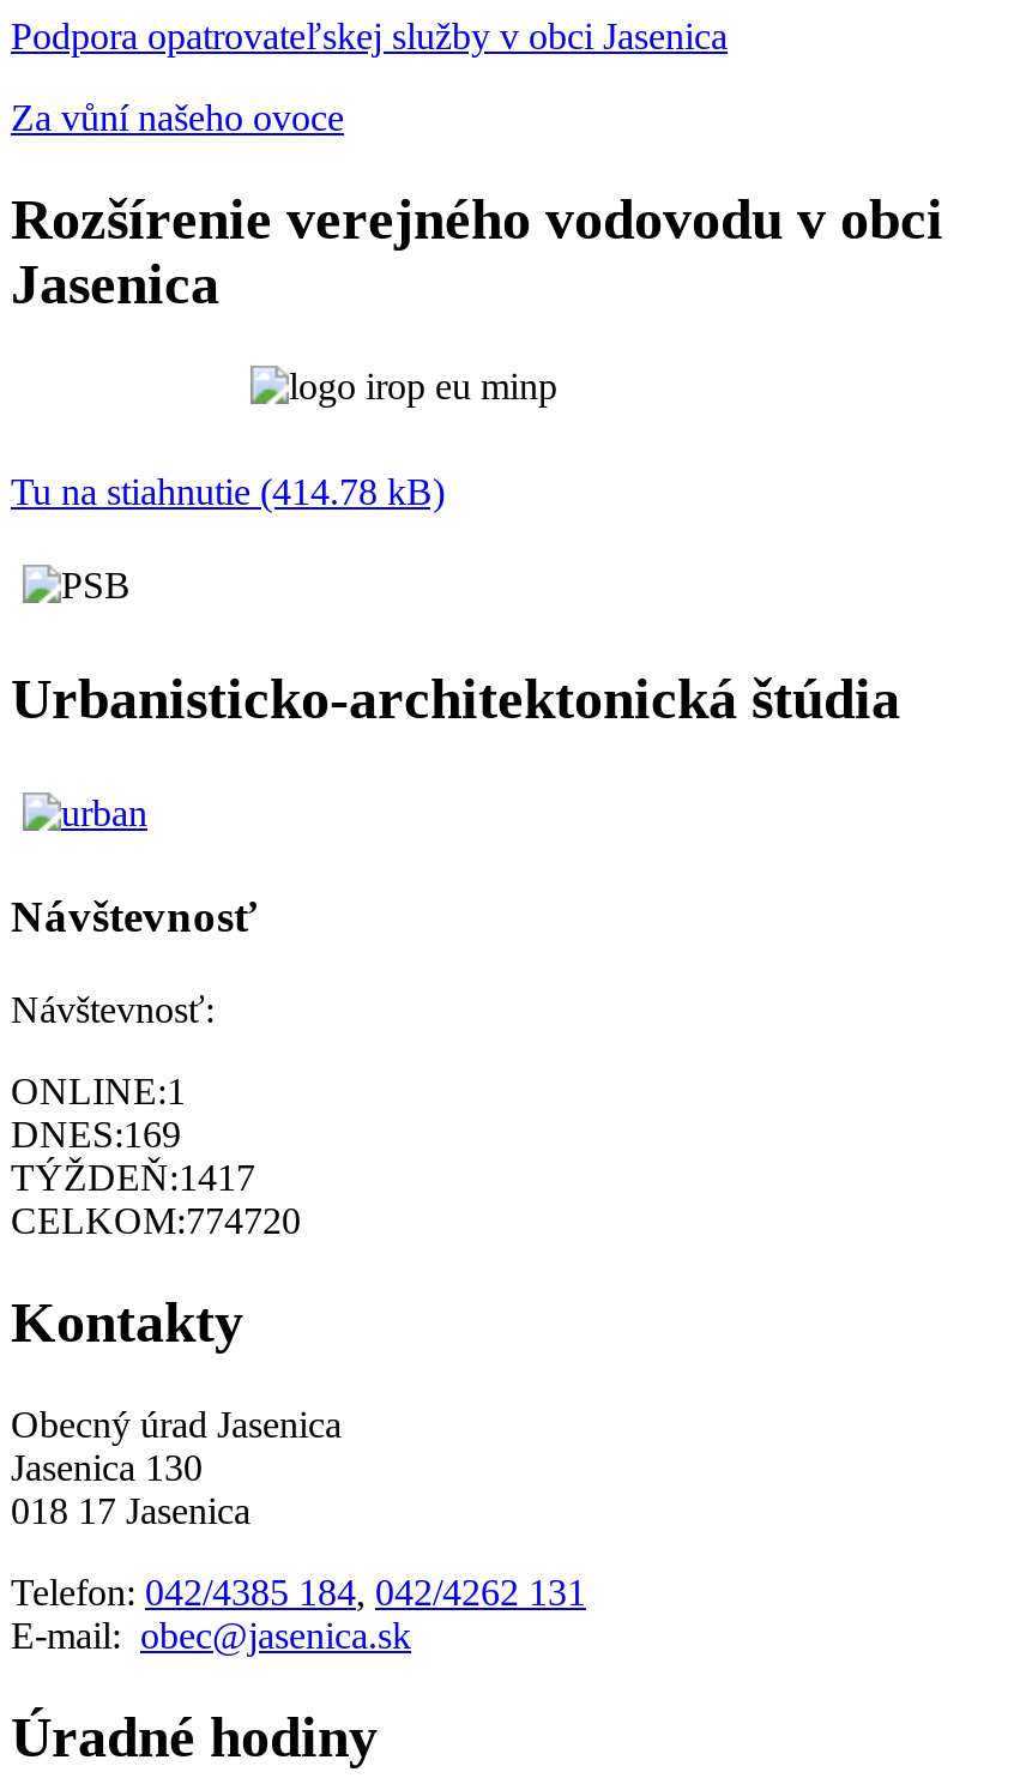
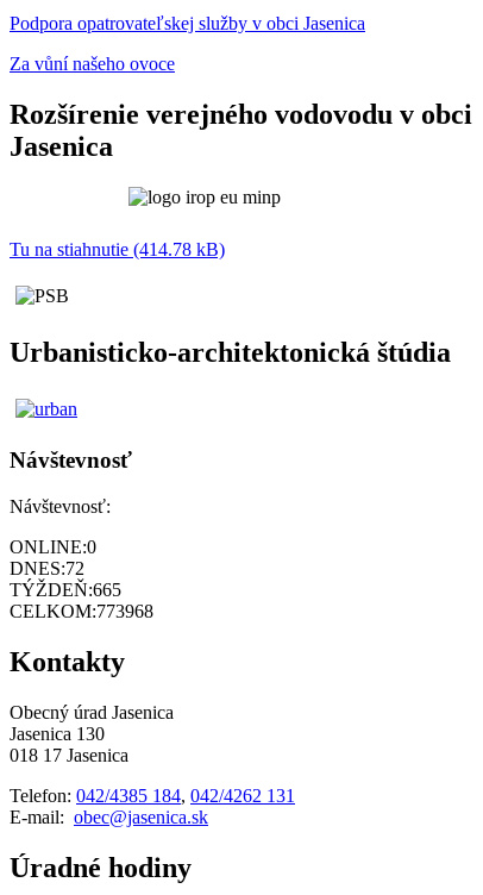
[11,1071,186,1112] ONLINE:1 -> [10,537,96,557] ONLINE:0
[11,1114,181,1155] DNES:169 -> [10,558,84,579] DNES:72
[11,1157,255,1198] TÝŽDEŇ:1417 -> [10,580,121,600] TÝŽDEŇ:665
[11,1200,301,1241] CELKOM:774720 -> [10,601,153,621] CELKOM:773968

